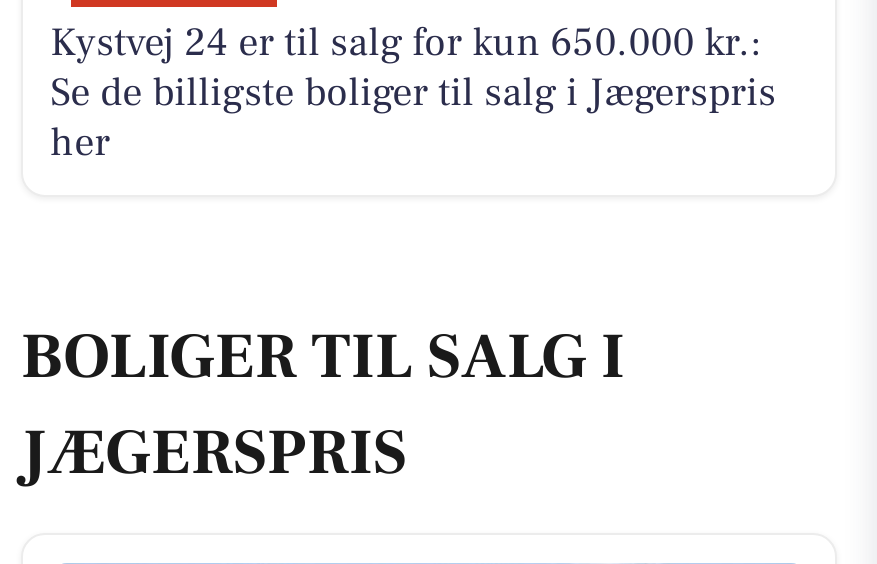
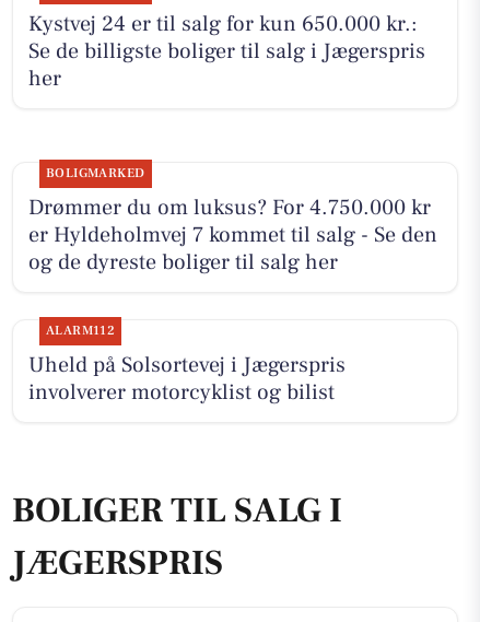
none -> [28,165,437,407] BOLIGMARKED | Drømmer du om luksus? For 4.750.000 kr | er Hyldeholmvej 7 kommet til salg - Se den | og de dyreste boliger til salg her | ALARM112 | Uheld på Solsortevej i Jægerspris | involverer motorcyklist og bilist

